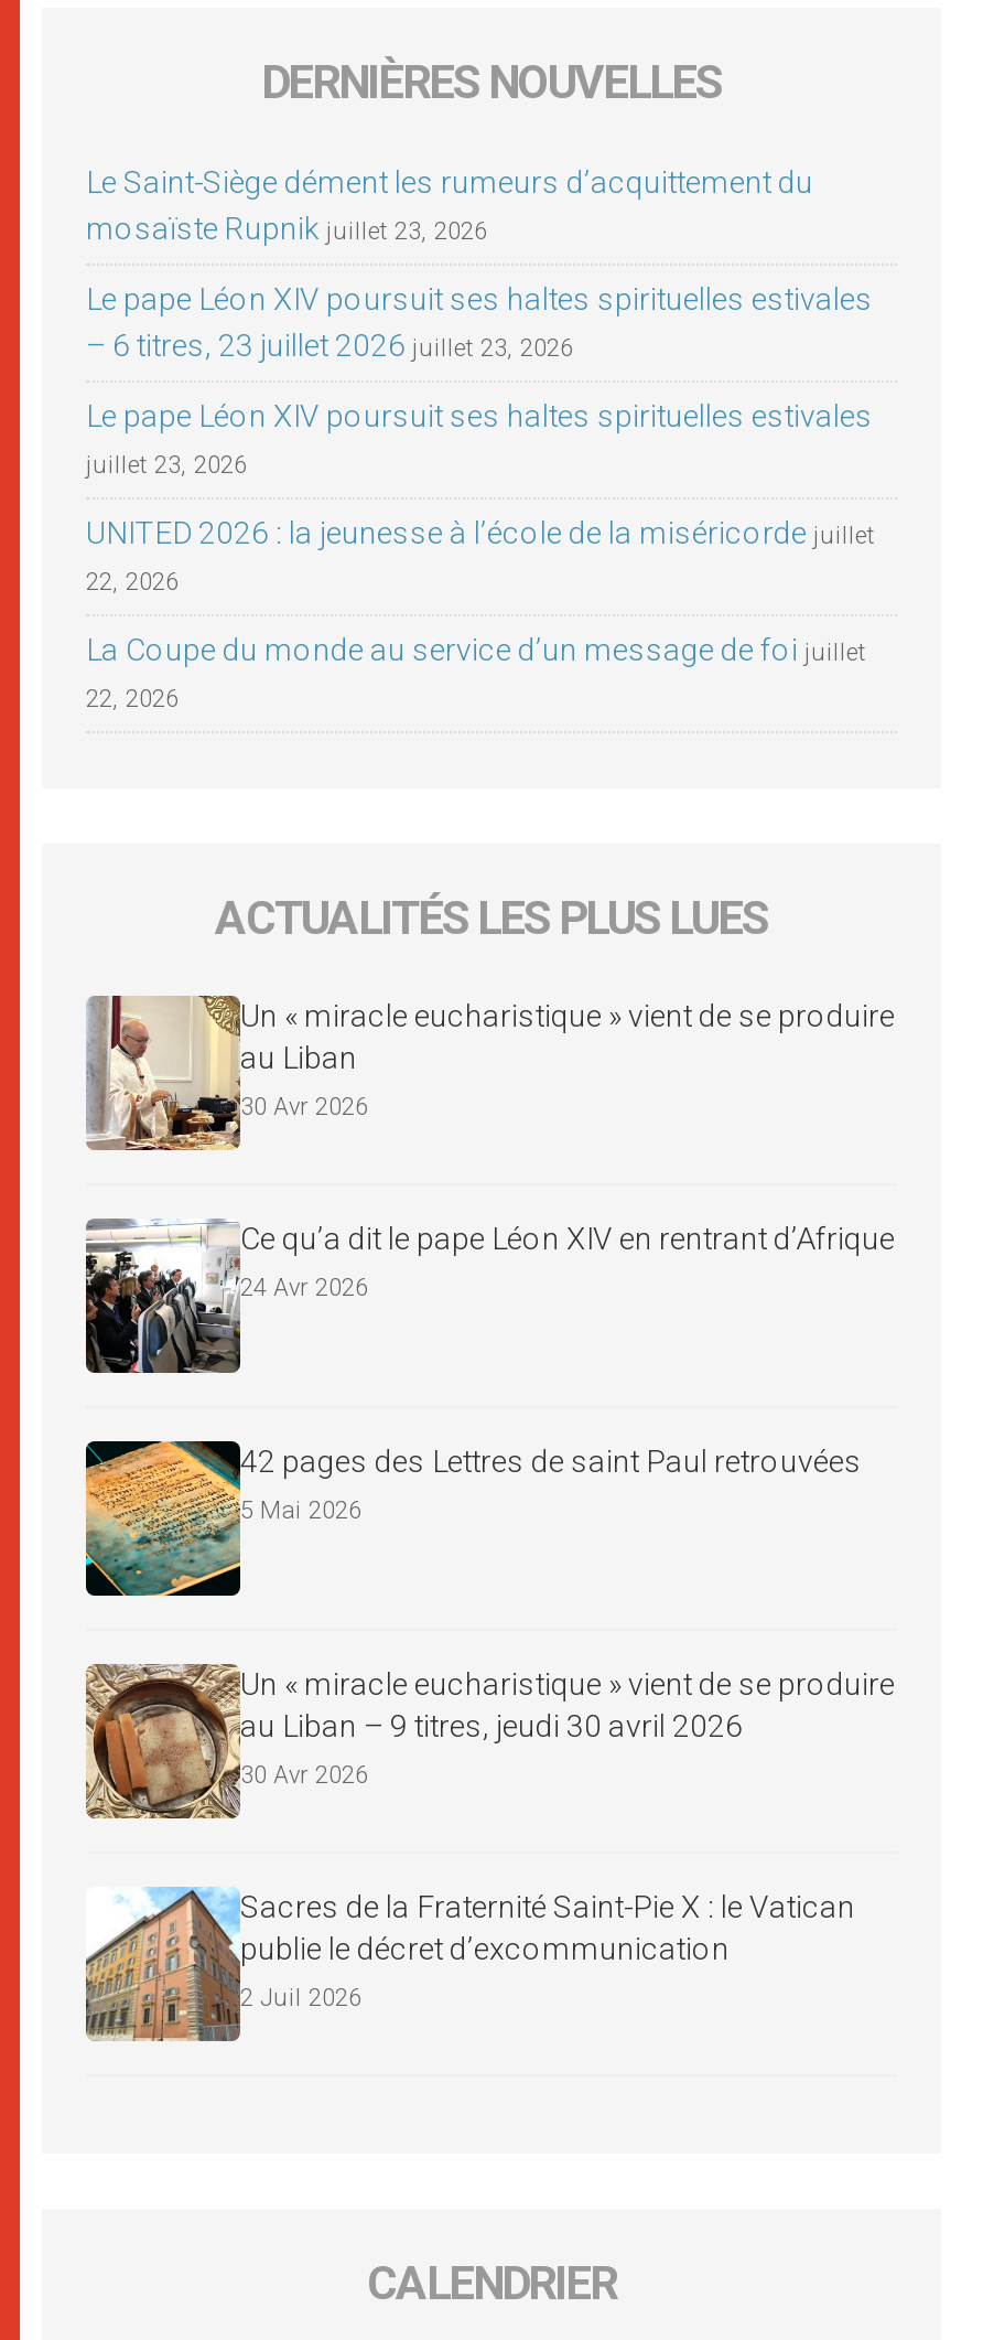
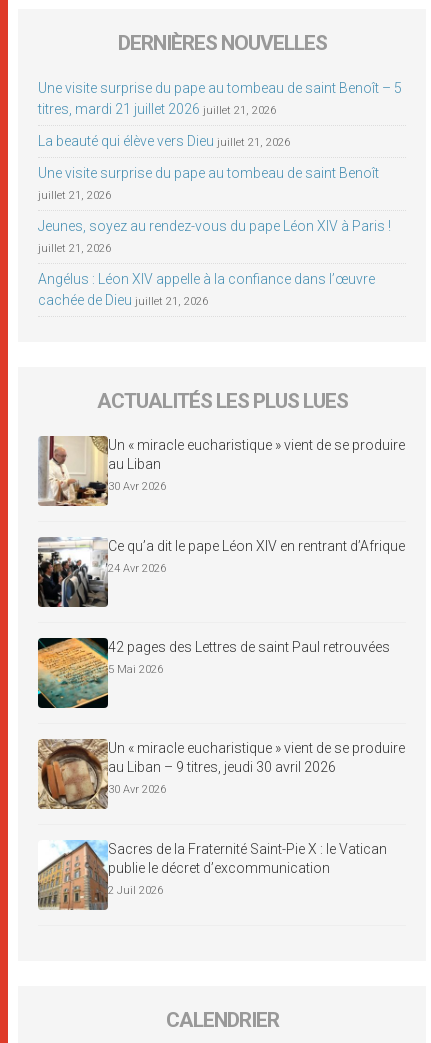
[86,165,875,714] Le Saint-Siège dément les rumeurs d’acquittement du | mosaïste Rupnik juillet 23, 2026 | Le pape Léon XIV poursuit ses haltes spirituelles estivales | – 6 titres, 23 juillet 2026 juillet 23, 2026 | Le pape Léon XIV poursuit ses haltes spirituelles estivales | juillet 23, 2026 | UNITED 2026 : la jeunesse à l’école de la miséricorde juillet | 22, 2026 | La Coupe du monde au service d’un message de foi juillet | 22, 2026 -> [38,80,402,308] Une visite surprise du pape au tombeau de saint Benoît – 5 | titres, mardi 21 juillet 2026 juillet 21, 2026 | La beauté qui élève vers Dieu juillet 21, 2026 | Une visite surprise du pape au tombeau de saint Benoît | juillet 21, 2026 | Jeunes, soyez au rendez-vous du pape Léon XIV à Paris ! | juillet 21, 2026 | Angélus : Léon XIV appelle à la confiance dans l’œuvre | cachée de Dieu juillet 21, 2026

